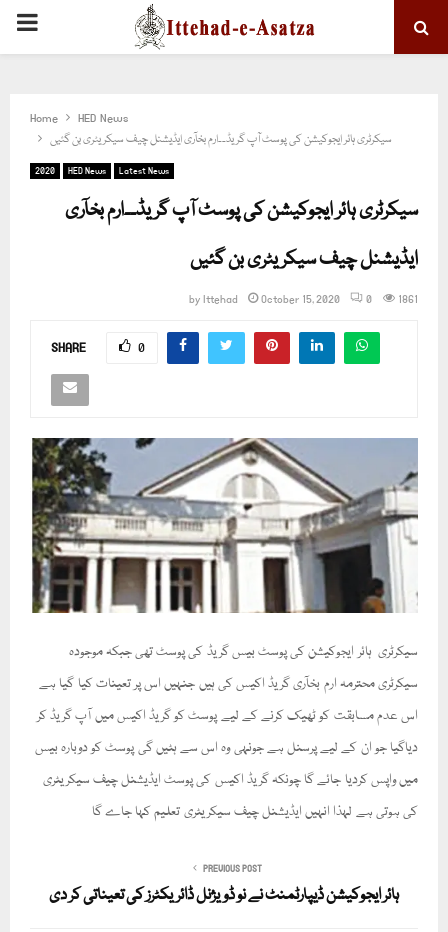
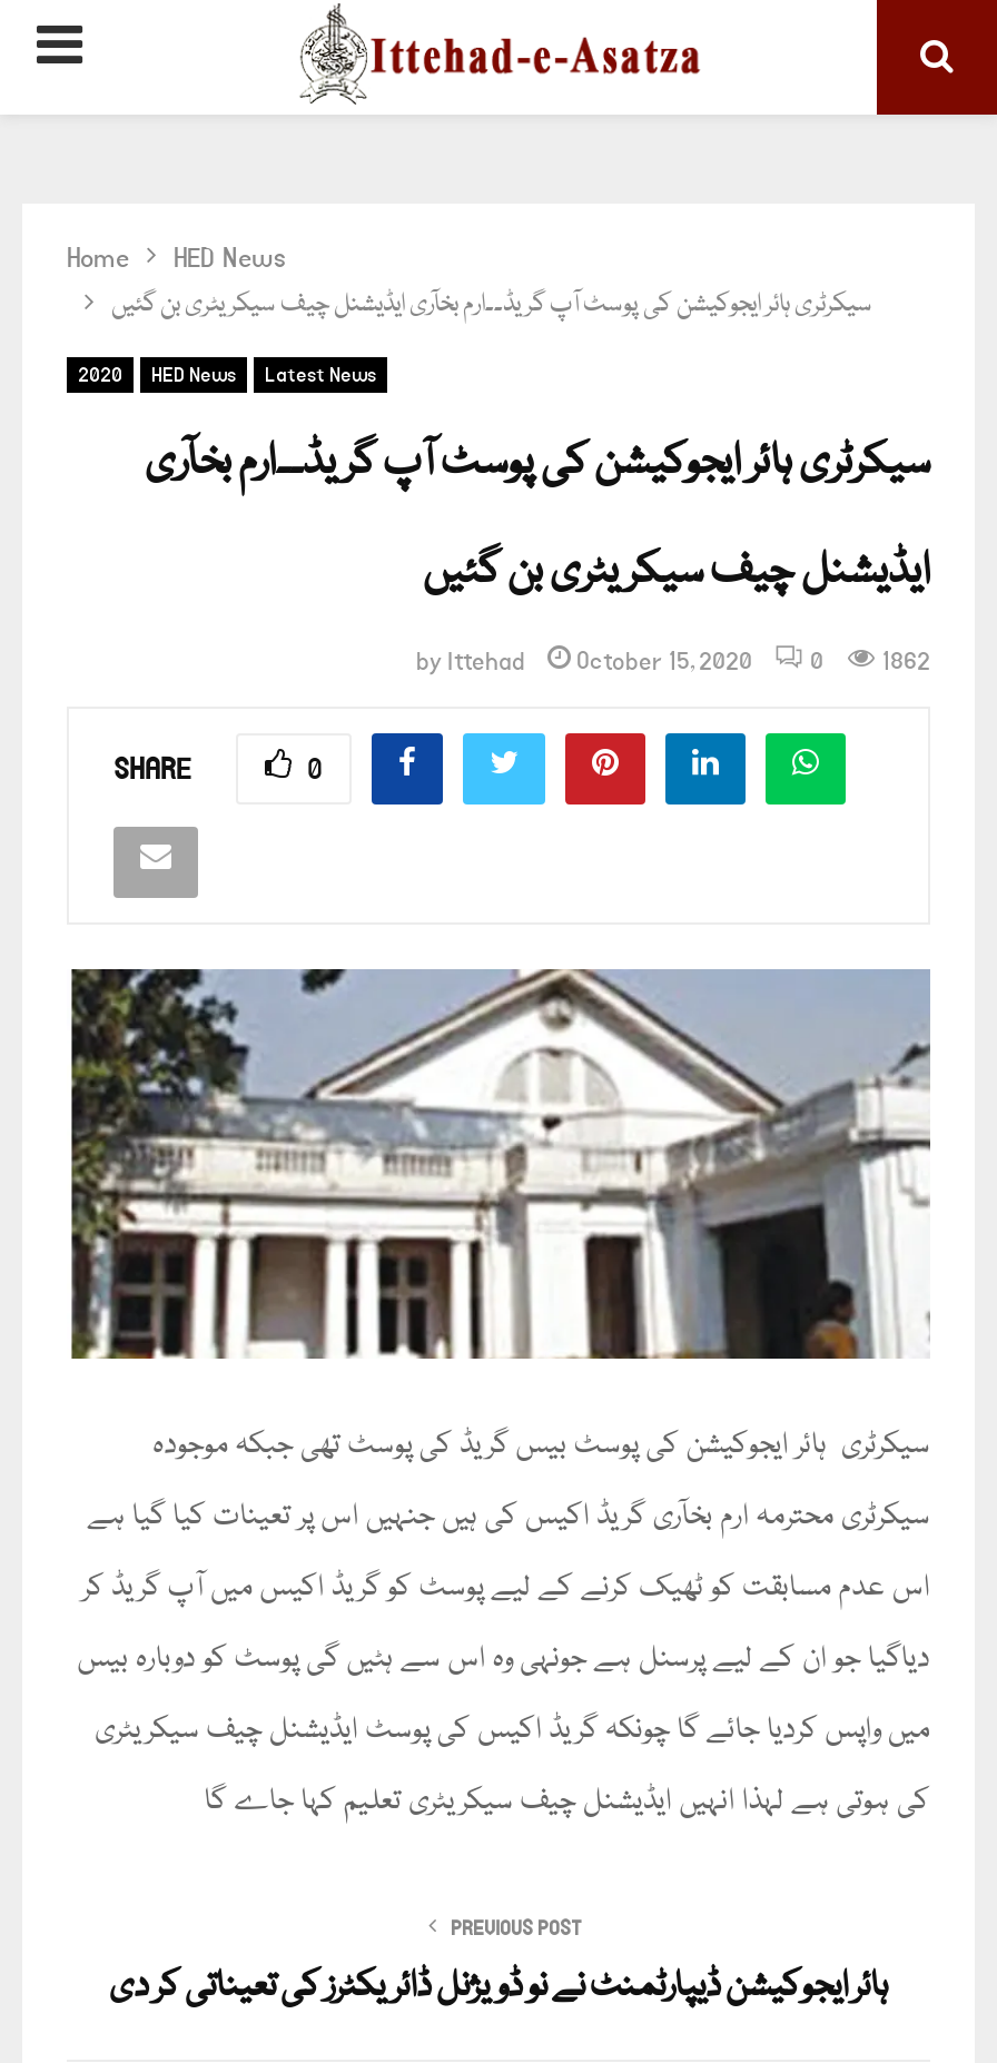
[189,292,418,308] by Ittehad October 15, 2020 0 1861 -> [416,644,930,680] by Ittehad October 15, 2020 0 1862

